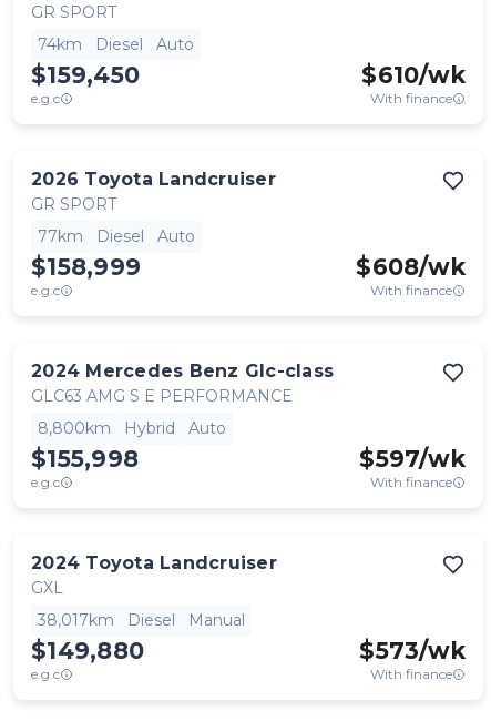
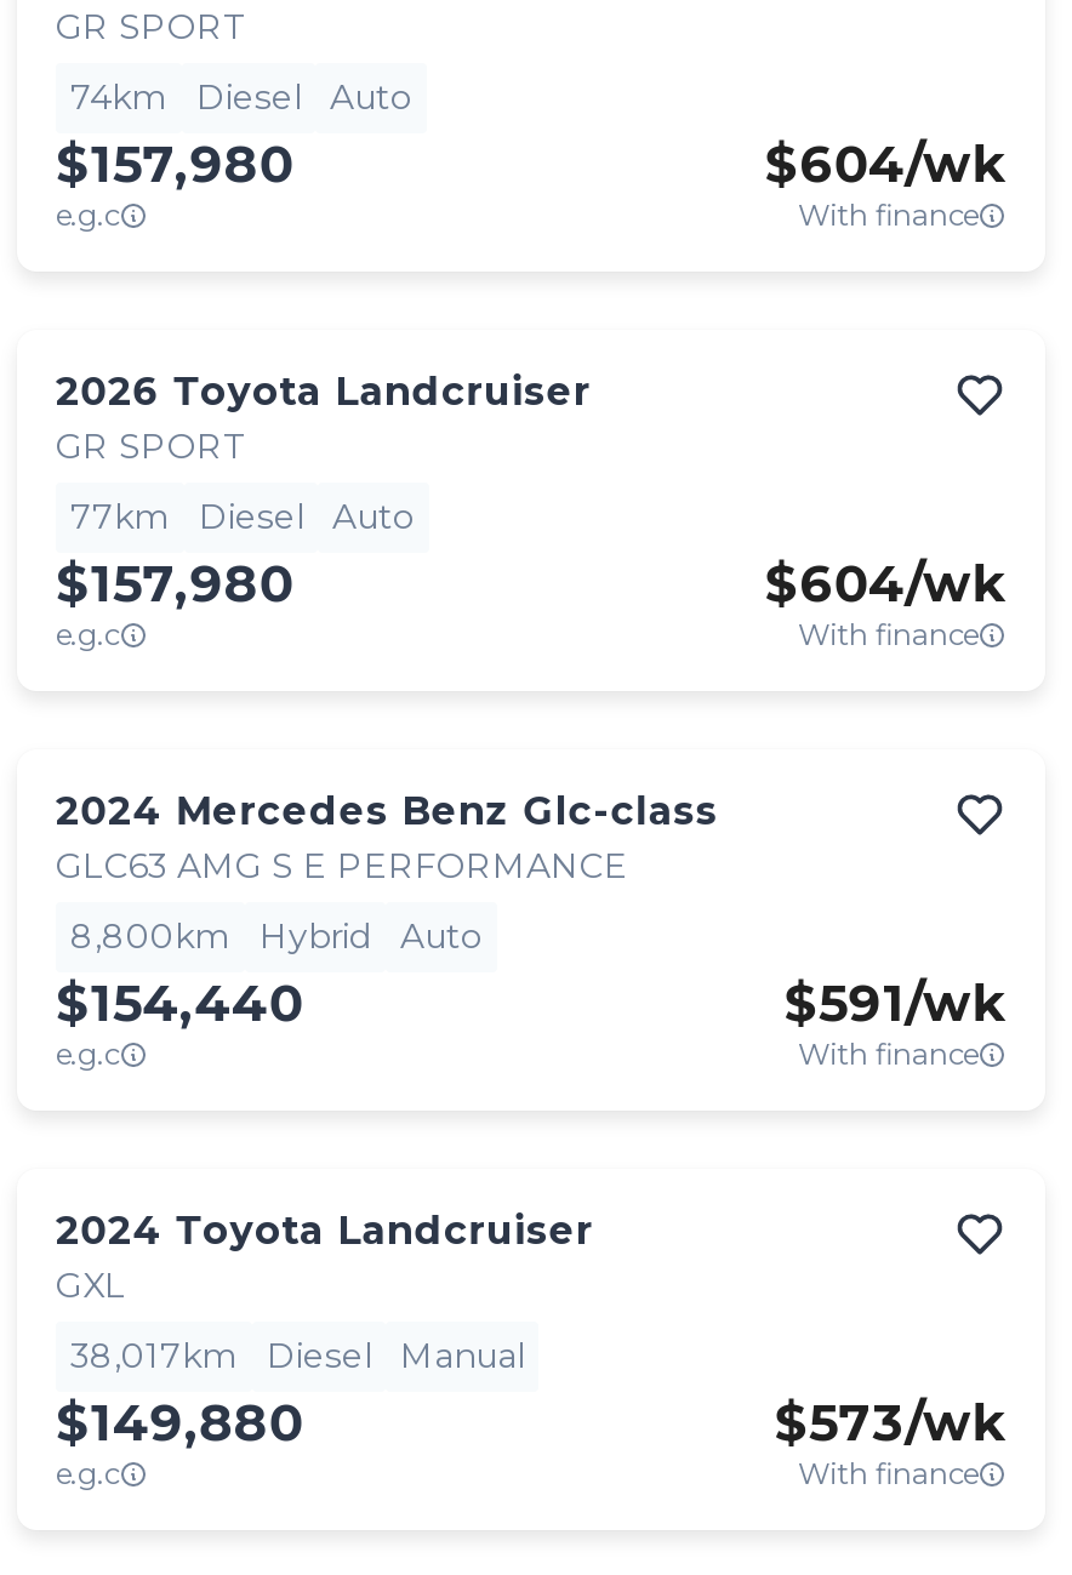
[31,61,140,89] $159,450 -> [56,133,293,194] $157,980
[362,61,466,89] $610/wk -> [764,133,1007,194] $604/wk
[31,253,141,281] $158,999 -> [56,553,293,614] $157,980
[356,253,466,281] $608/wk -> [764,553,1007,614] $604/wk
[31,445,139,473] $155,998 -> [56,972,303,1033] $154,440
[359,445,466,473] $597/wk -> [784,972,1007,1033] $591/wk

